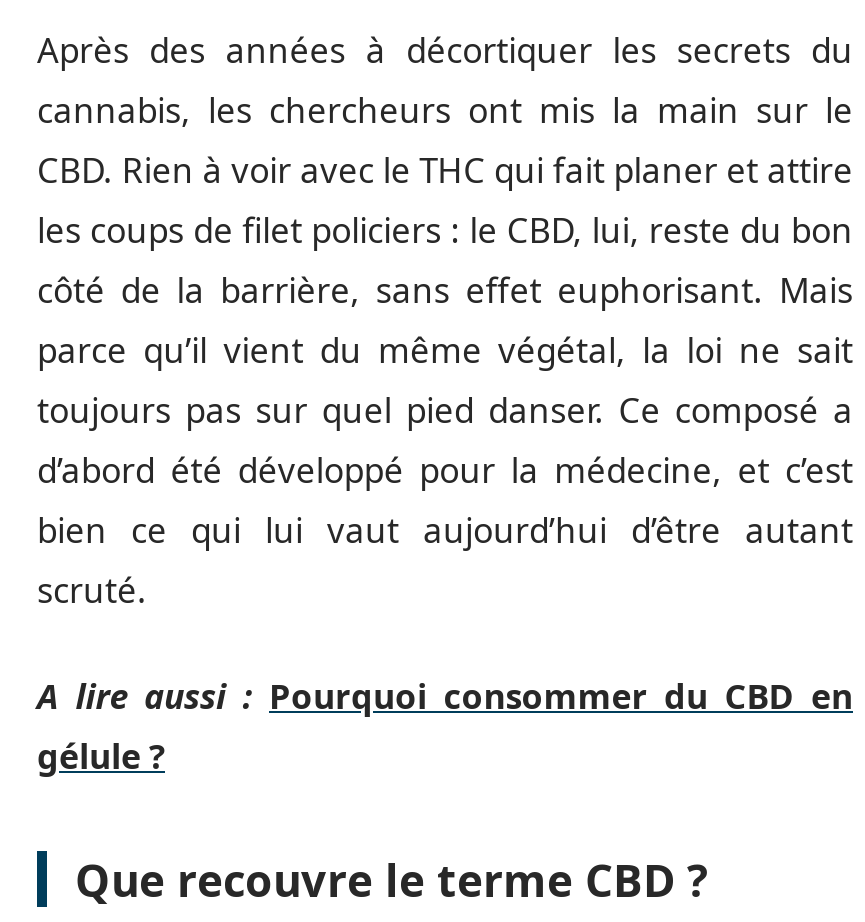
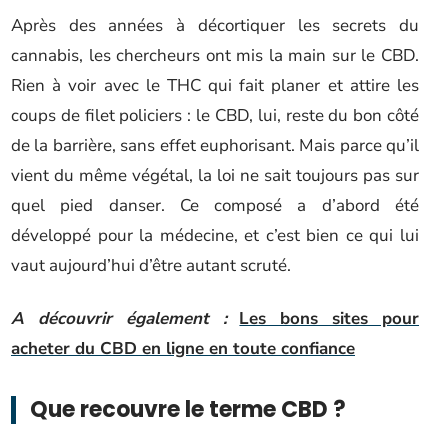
[37,672,853,778] A lire aussi : Pourquoi consommer du CBD en | gélule ? -> [11,306,419,359] A découvrir également : Les bons sites pour | acheter du CBD en ligne en toute confiance

